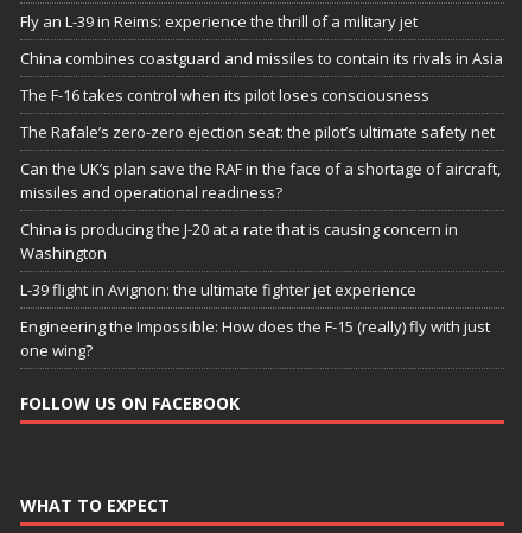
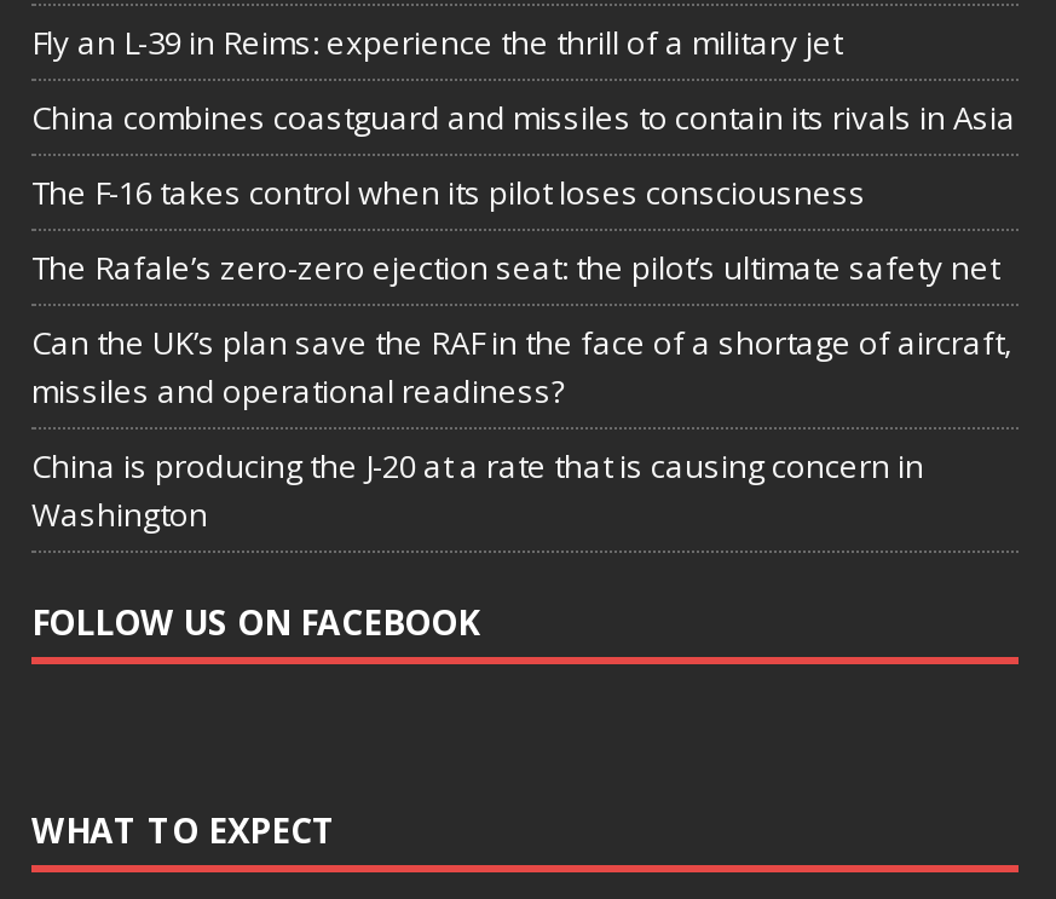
[20,280,490,361] L-39 flight in Avignon: the ultimate fighter jet experience | Engineering the Impossible: How does the F-15 (really) fly with just | one wing? -> none

